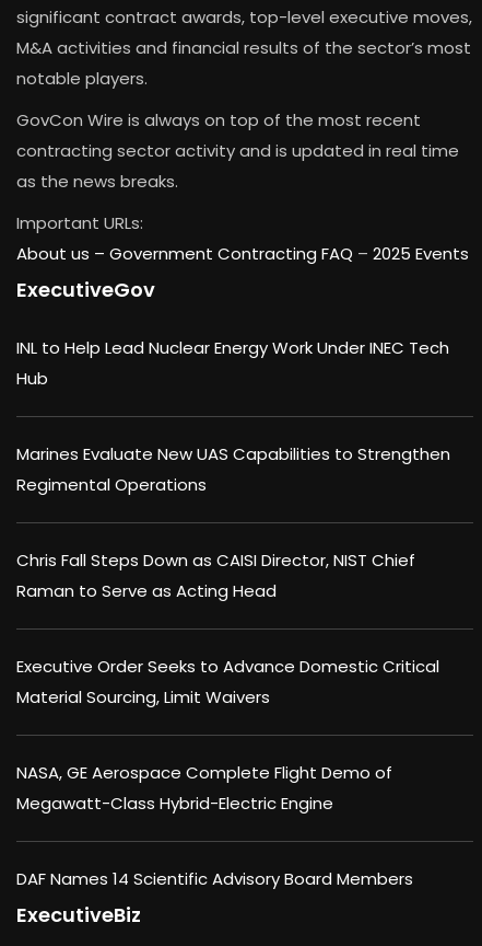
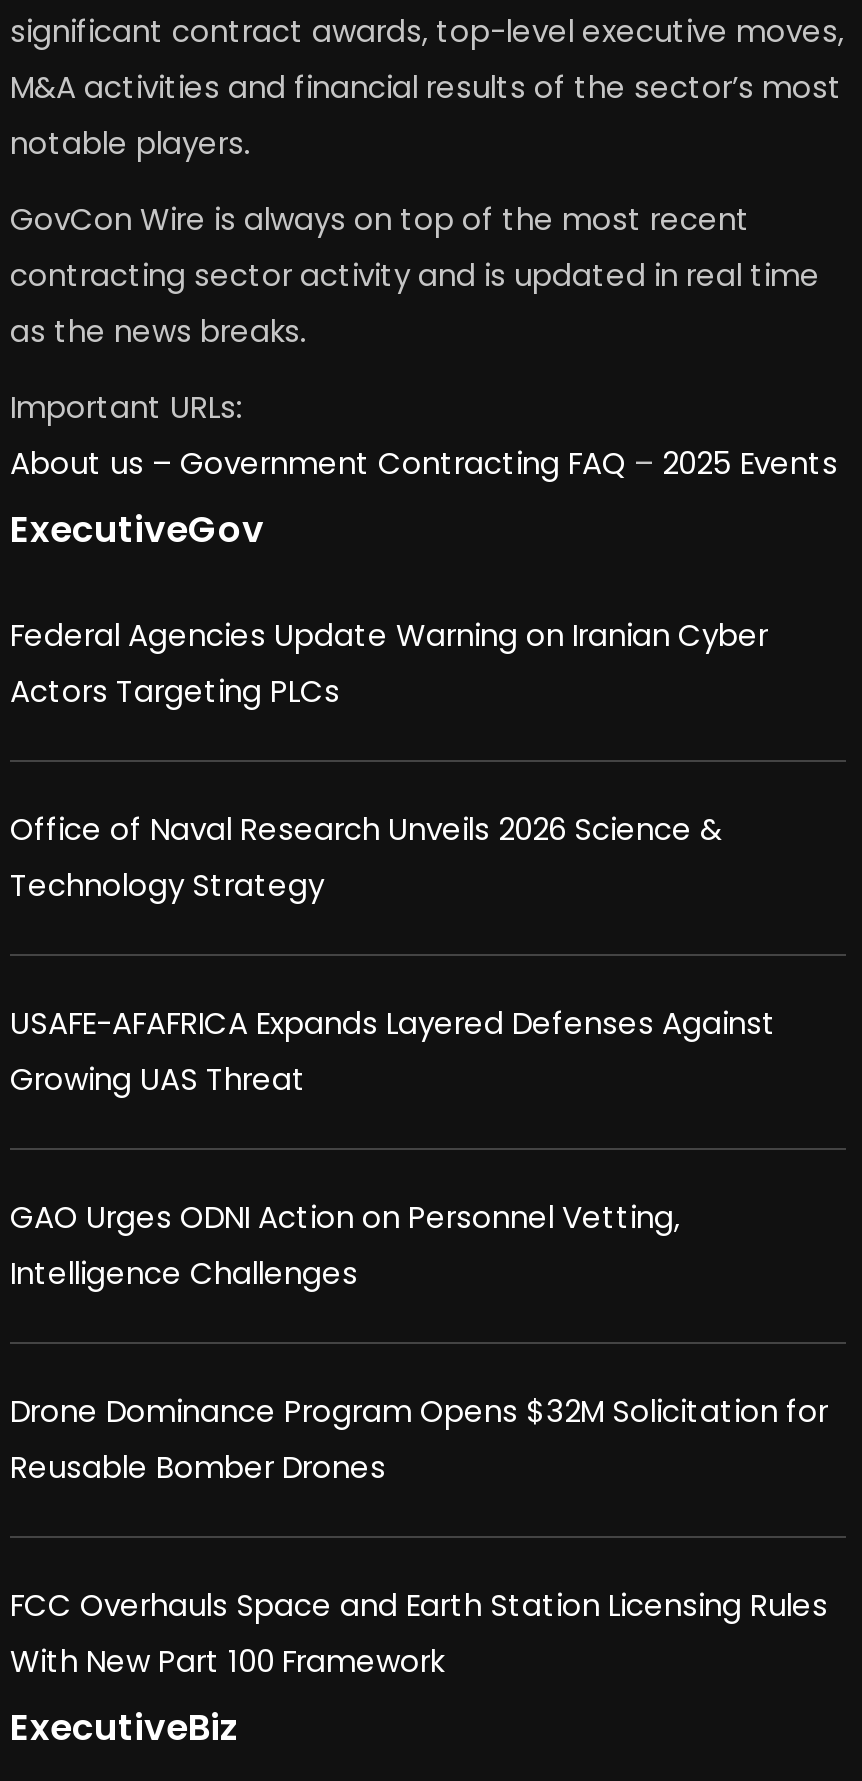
[16,336,449,390] INL to Help Lead Nuclear Energy Work Under INEC Tech | Hub -> [10,614,768,712] Federal Agencies Update Warning on Iranian Cyber | Actors Targeting PLCs
[16,442,450,496] Marines Evaluate New UAS Capabilities to Strengthen | Regimental Operations -> [10,808,722,906] Office of Naval Research Unveils 2026 Science & | Technology Strategy
[16,549,415,602] Chris Fall Steps Down as CAISI Director, NIST Chief | Raman to Serve as Acting Head -> [10,1002,776,1100] USAFE-AFAFRICA Expands Layered Defenses Against | Growing UAS Threat
[16,655,439,709] Executive Order Seeks to Advance Domestic Critical | Material Sourcing, Limit Waivers -> [10,1196,680,1294] GAO Urges ODNI Action on Personnel Vetting, | Intelligence Challenges
[16,761,392,815] NASA, GE Aerospace Complete Flight Demo of | Megawatt-Class Hybrid-Electric Engine -> [10,1390,828,1488] Drone Dominance Program Opens $32M Solicitation for | Reusable Bomber Drones
[16,867,413,890] DAF Names 14 Scientific Advisory Board Members -> [10,1584,828,1682] FCC Overhauls Space and Earth Station Licensing Rules | With New Part 100 Framework

